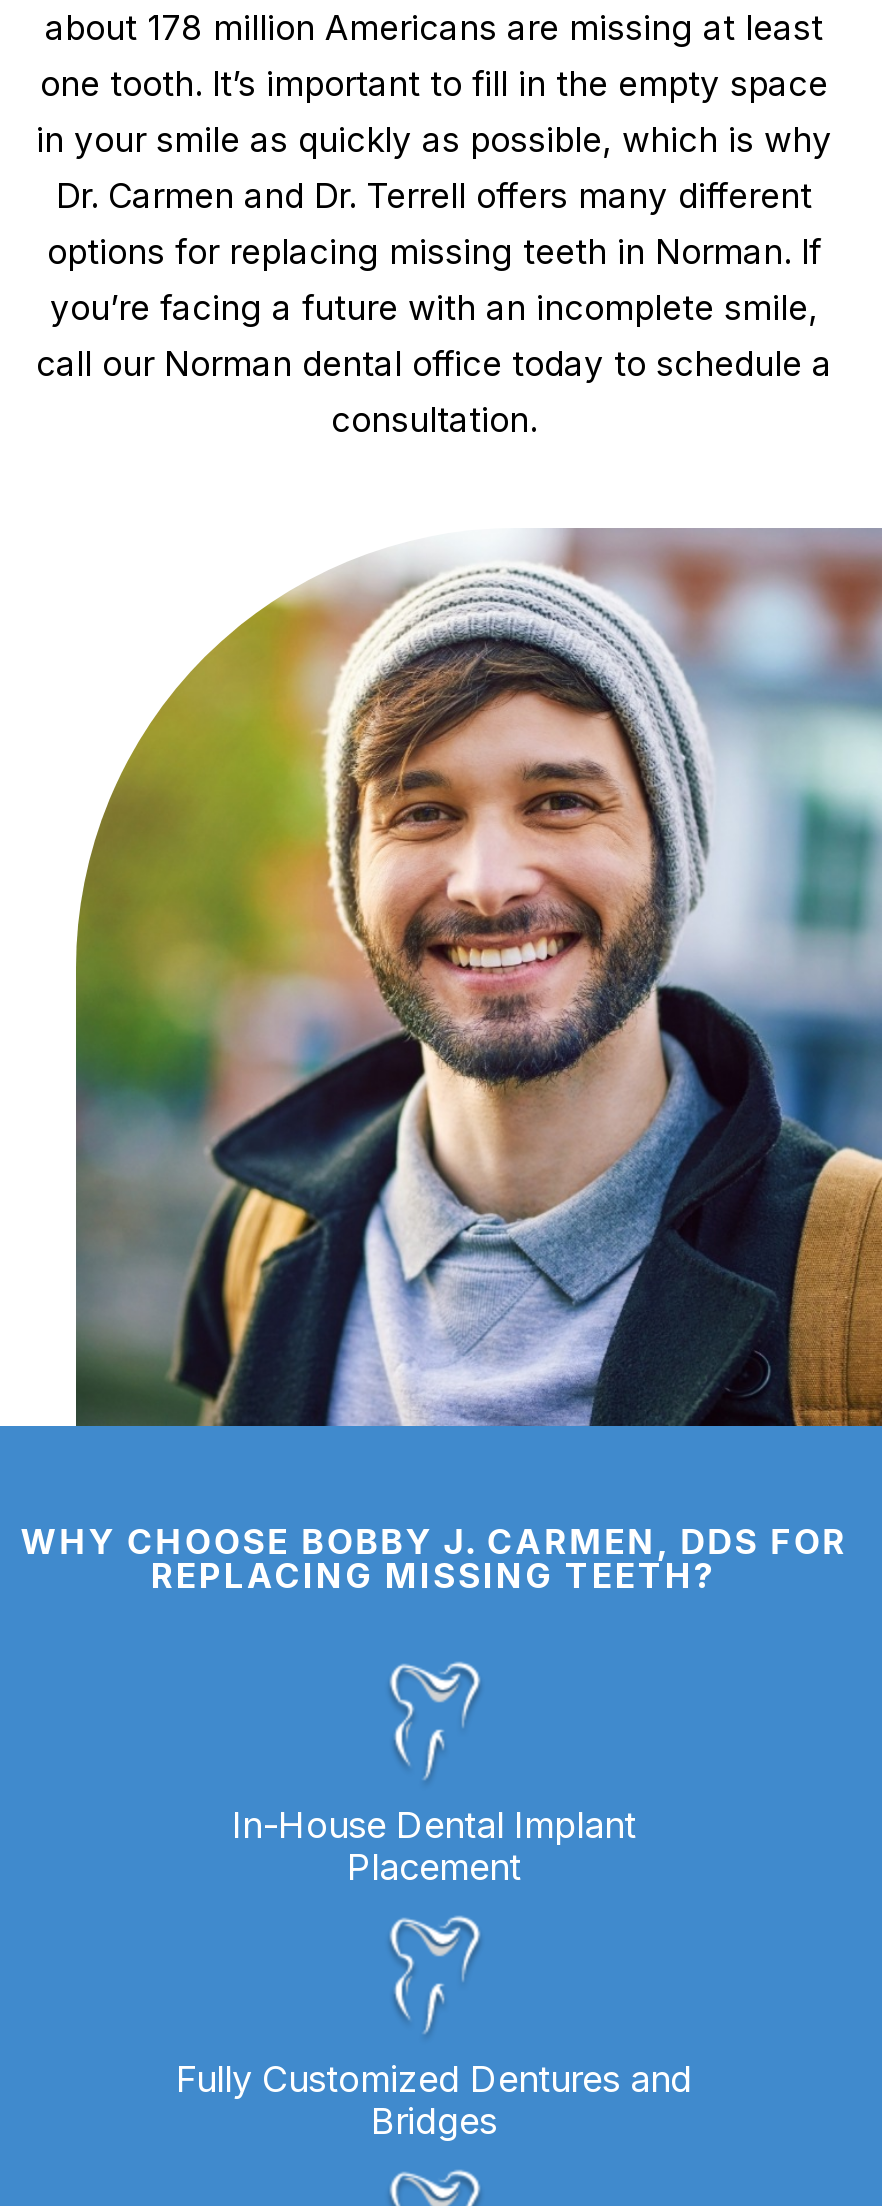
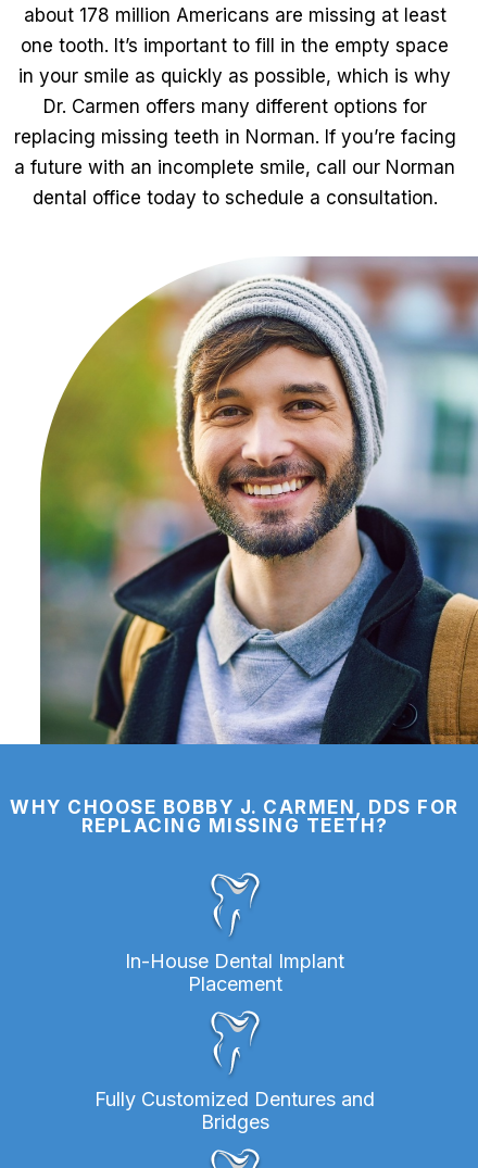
[36,176,832,440] Dr. Carmen and Dr. Terrell offers many different | options for replacing missing teeth in Norman. If | you’re facing a future with an incomplete smile, | call our Norman dental office today to schedule a | consultation. -> [14,96,456,209] Dr. Carmen offers many different options for | replacing missing teeth in Norman. If you’re facing | a future with an incomplete smile, call our Norman | dental office today to schedule a consultation.

